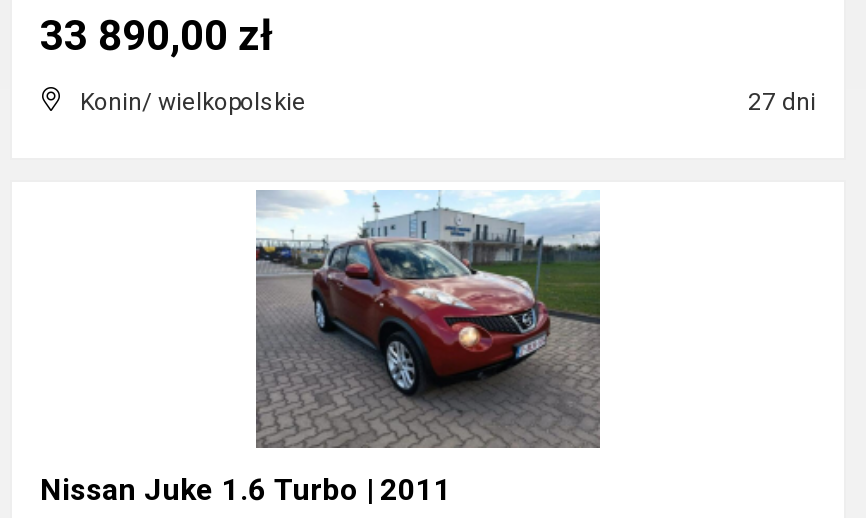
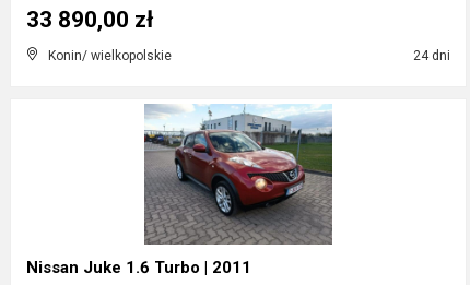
[742,88,816,116] 27 dni -> [410,48,450,63] 24 dni

